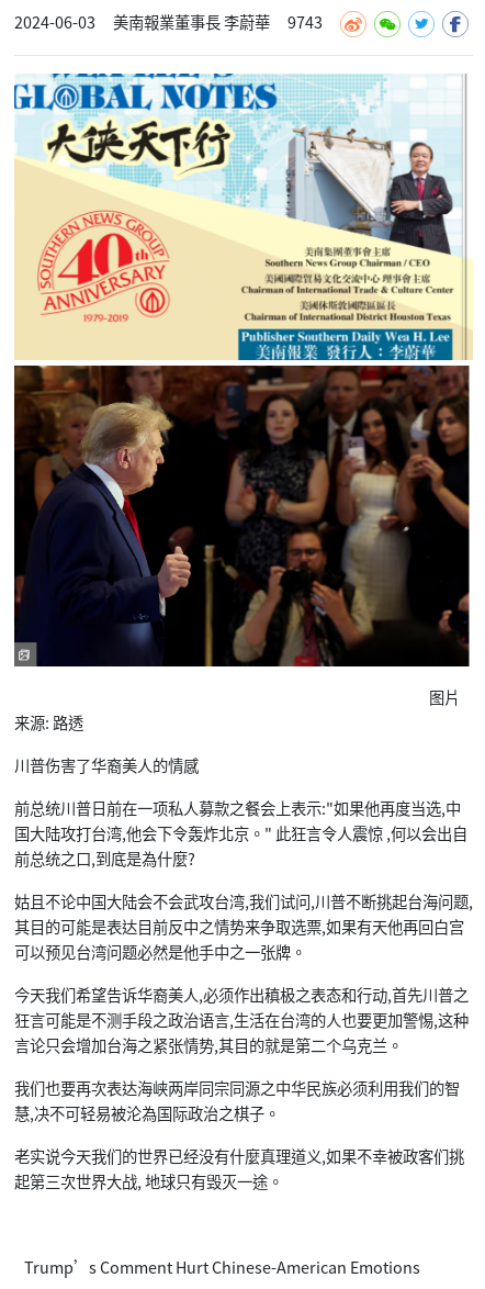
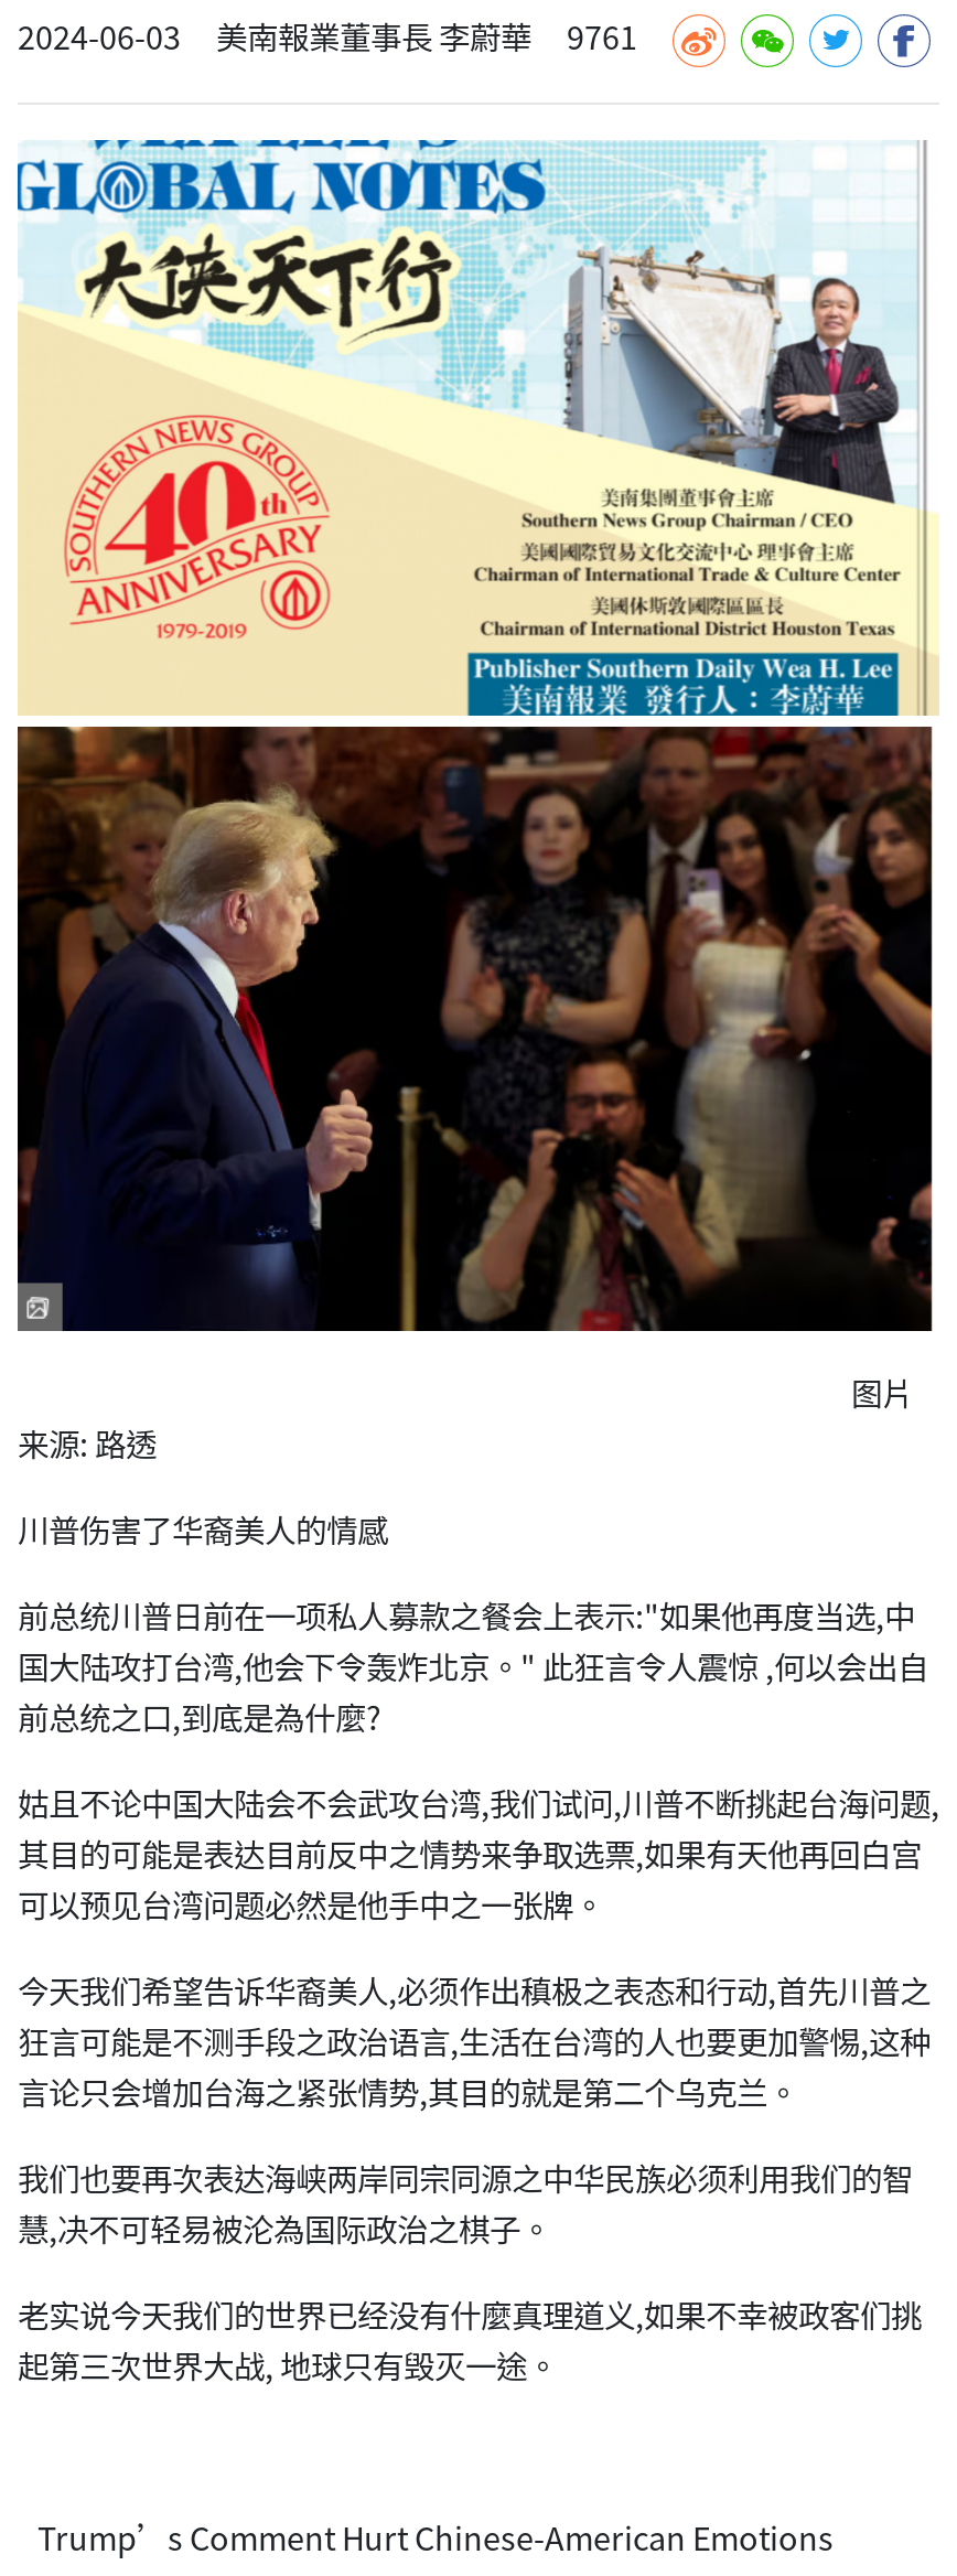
[14,10,323,33] 2024-06-03 美南報業董事長 李蔚華 9743 -> [18,12,637,58] 2024-06-03 美南報業董事長 李蔚華 9761

